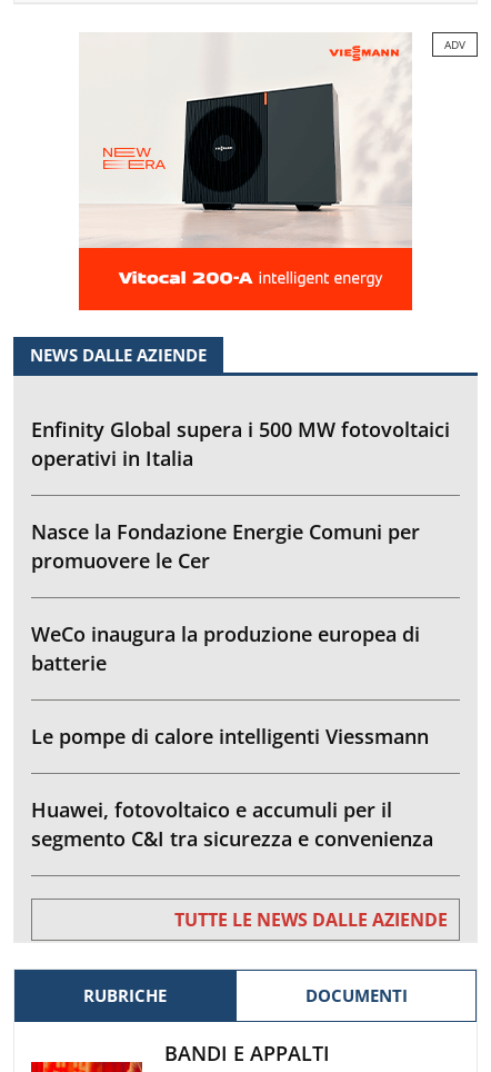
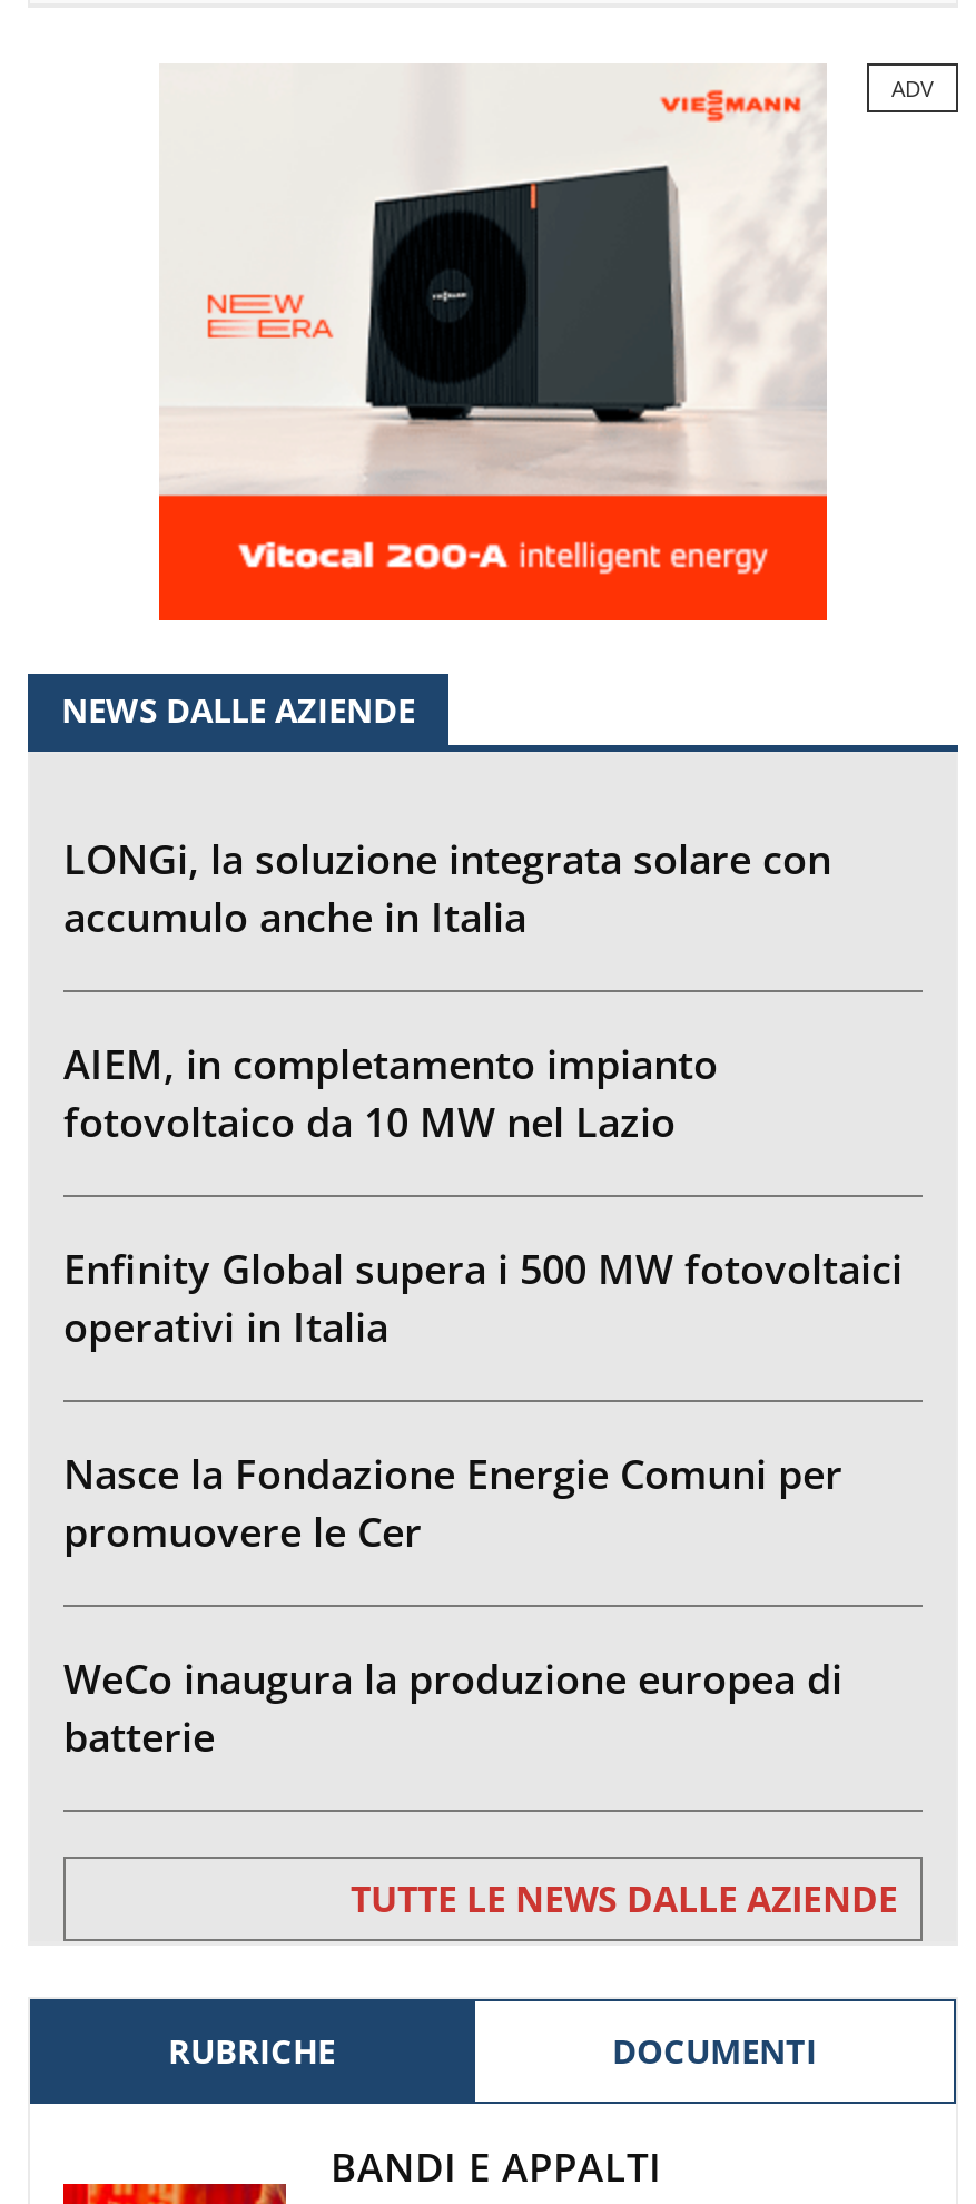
none -> [63,831,831,1148] LONGi, la soluzione integrata solare con | accumulo anche in Italia | AIEM, in completamento impianto | fotovoltaico da 10 MW nel Lazio
moved [31,416,450,676] -> [63,1241,903,1762]: Enfinity Global supera i 500 MW fotovoltaici | operativi in Italia | Nasce la Fondazione Energie Comuni per | promuovere le Cer | WeCo inaugura la produzione europea di | batterie
[31,722,433,851] Le pompe di calore intelligenti Viessmann | Huawei, fotovoltaico e accumuli per il | segmento C&I tra sicurezza e convenienza -> none

